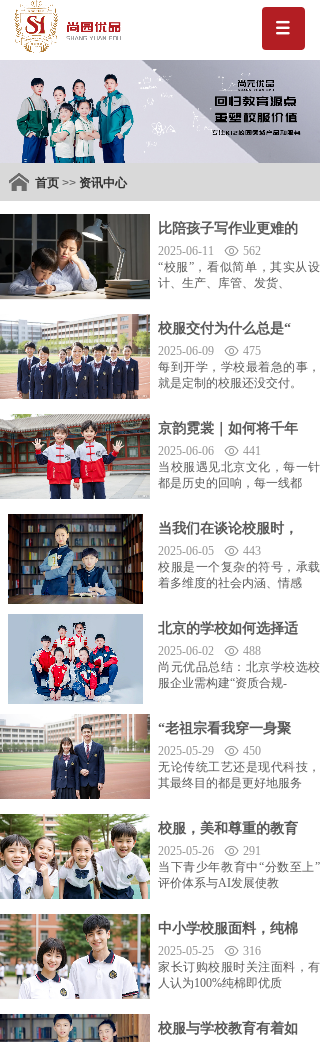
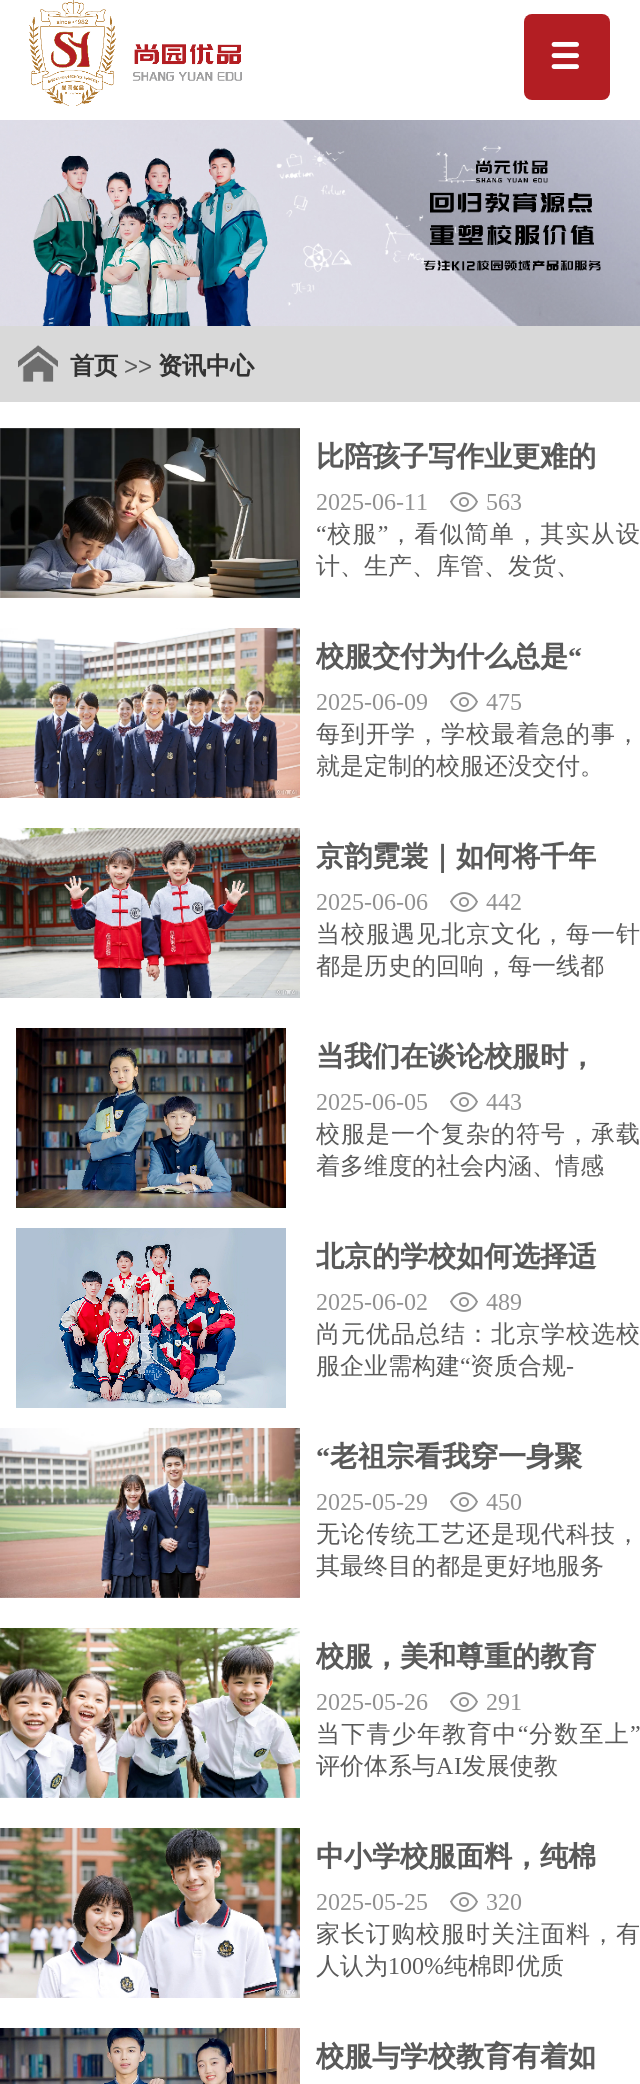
[243,244,261,258] 562 -> [486,488,522,516] 563
[243,444,261,458] 441 -> [486,888,522,916] 442
[243,644,261,658] 488 -> [486,1288,522,1316] 489
[243,944,261,958] 316 -> [486,1888,522,1916] 320

